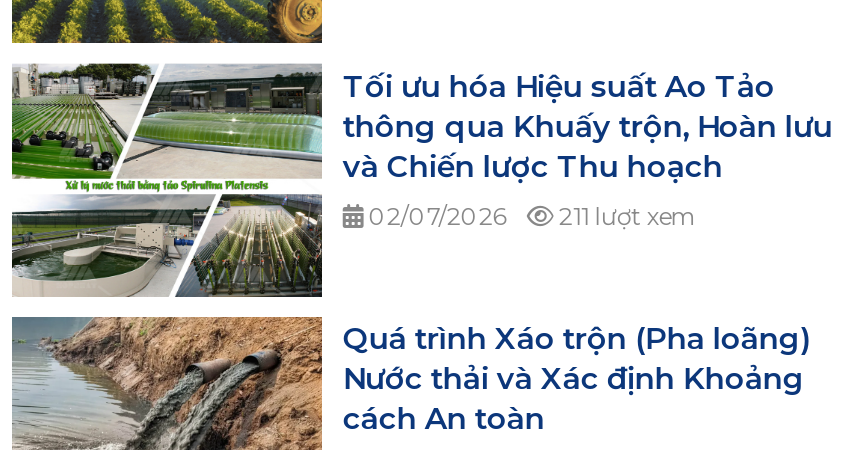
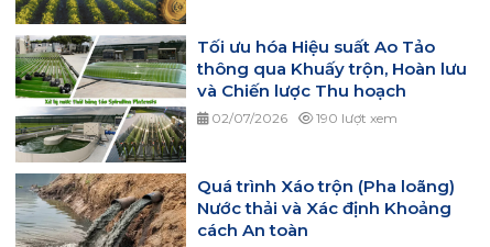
[363,200,697,230] 02/07/2026 211 lượt xem -> [208,110,398,126] 02/07/2026 190 lượt xem

